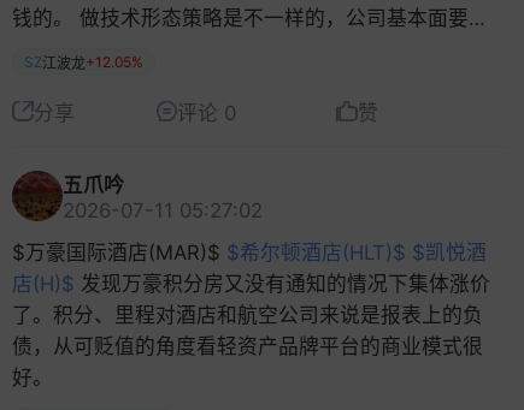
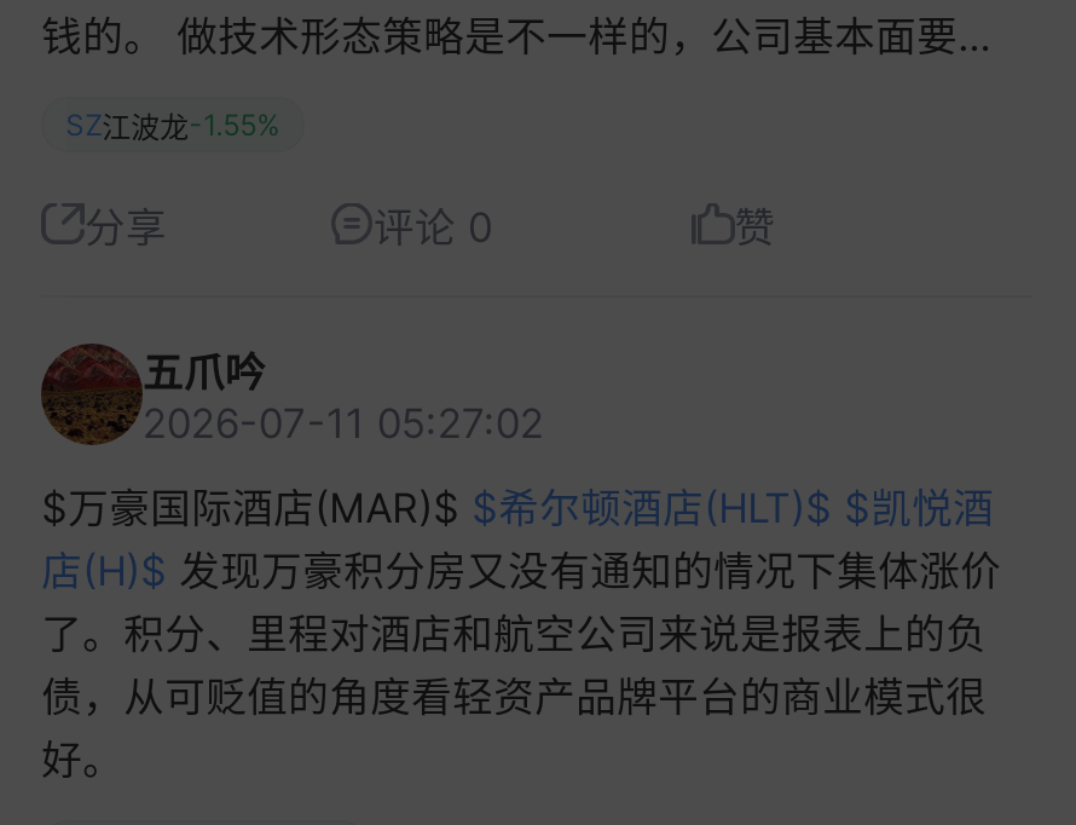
[24,53,143,72] SZ江波龙+12.05% -> [66,106,281,145] SZ江波龙-1.55%

